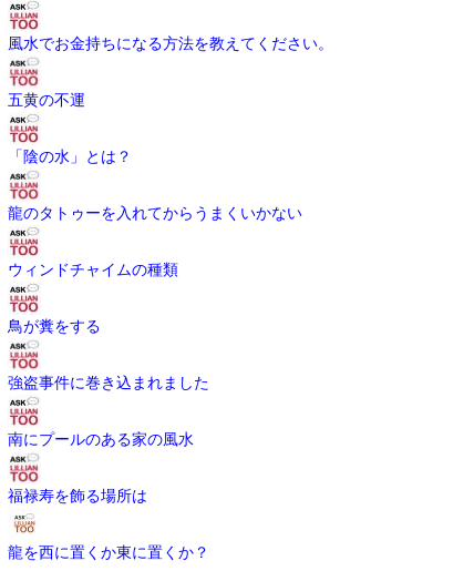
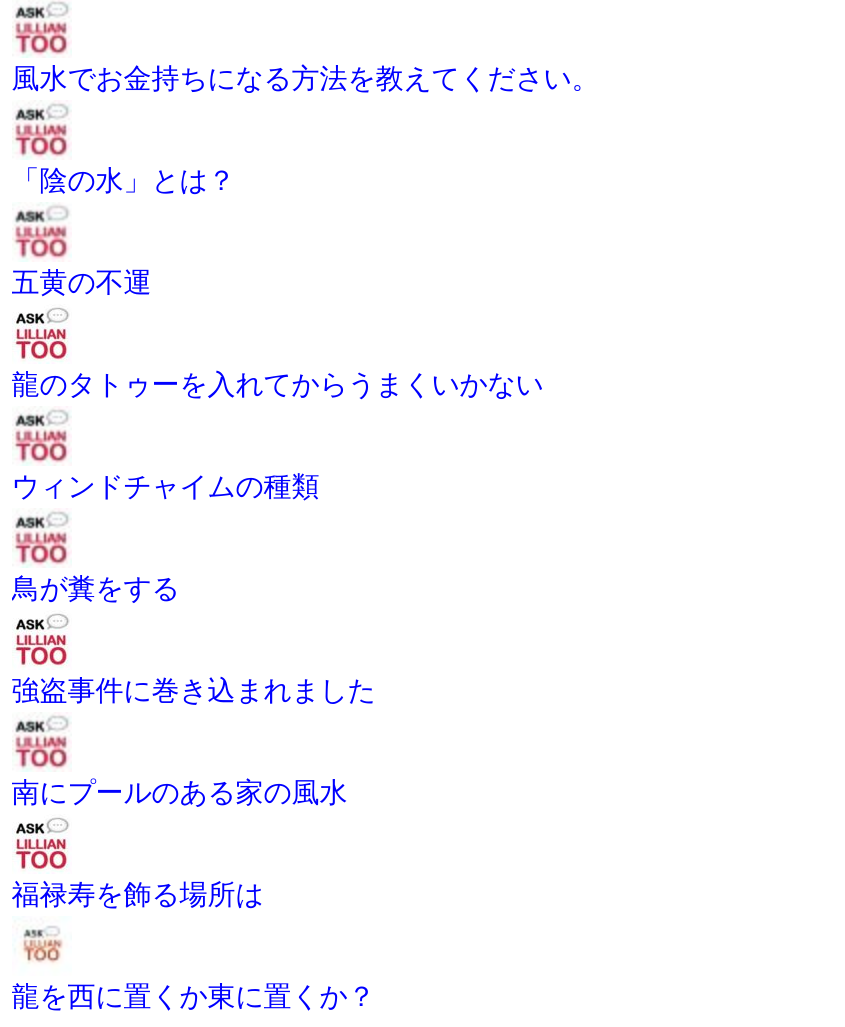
moved [7,91,85,109] -> [11,266,151,298]: 五黄の不運
moved [7,147,131,165] -> [11,164,235,196]: 「陰の水」とは？

